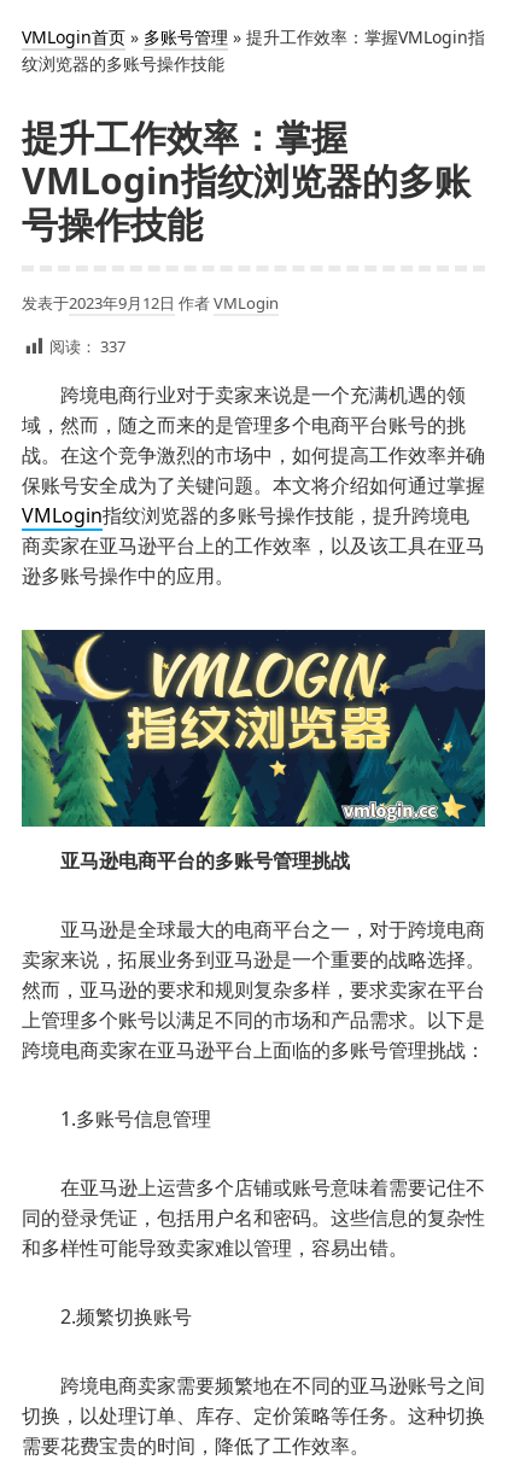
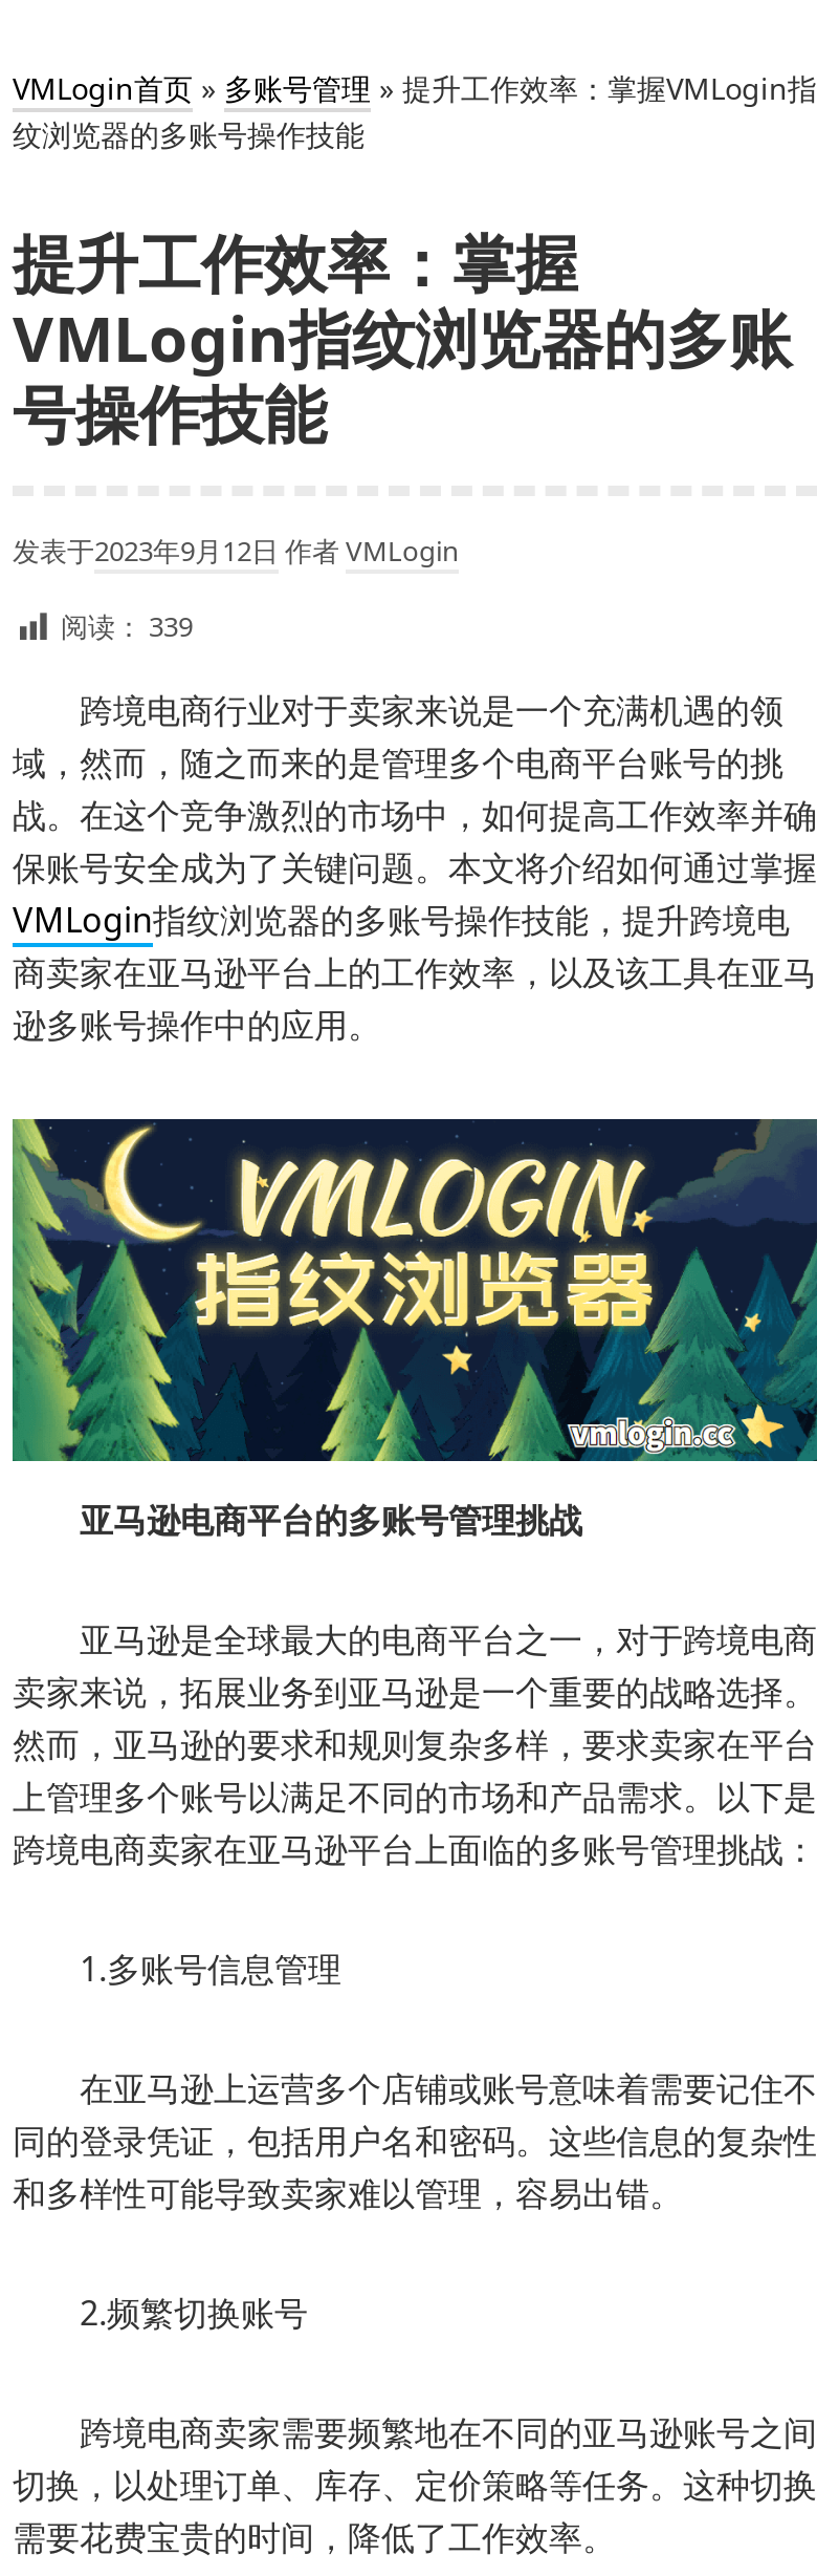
[49,336,125,357] 阅读： 337 -> [61,607,193,645] 阅读： 339

